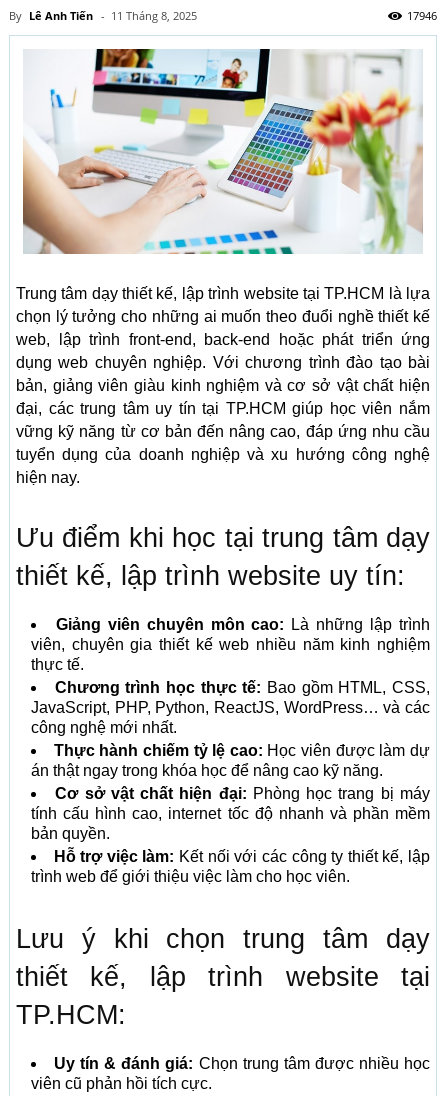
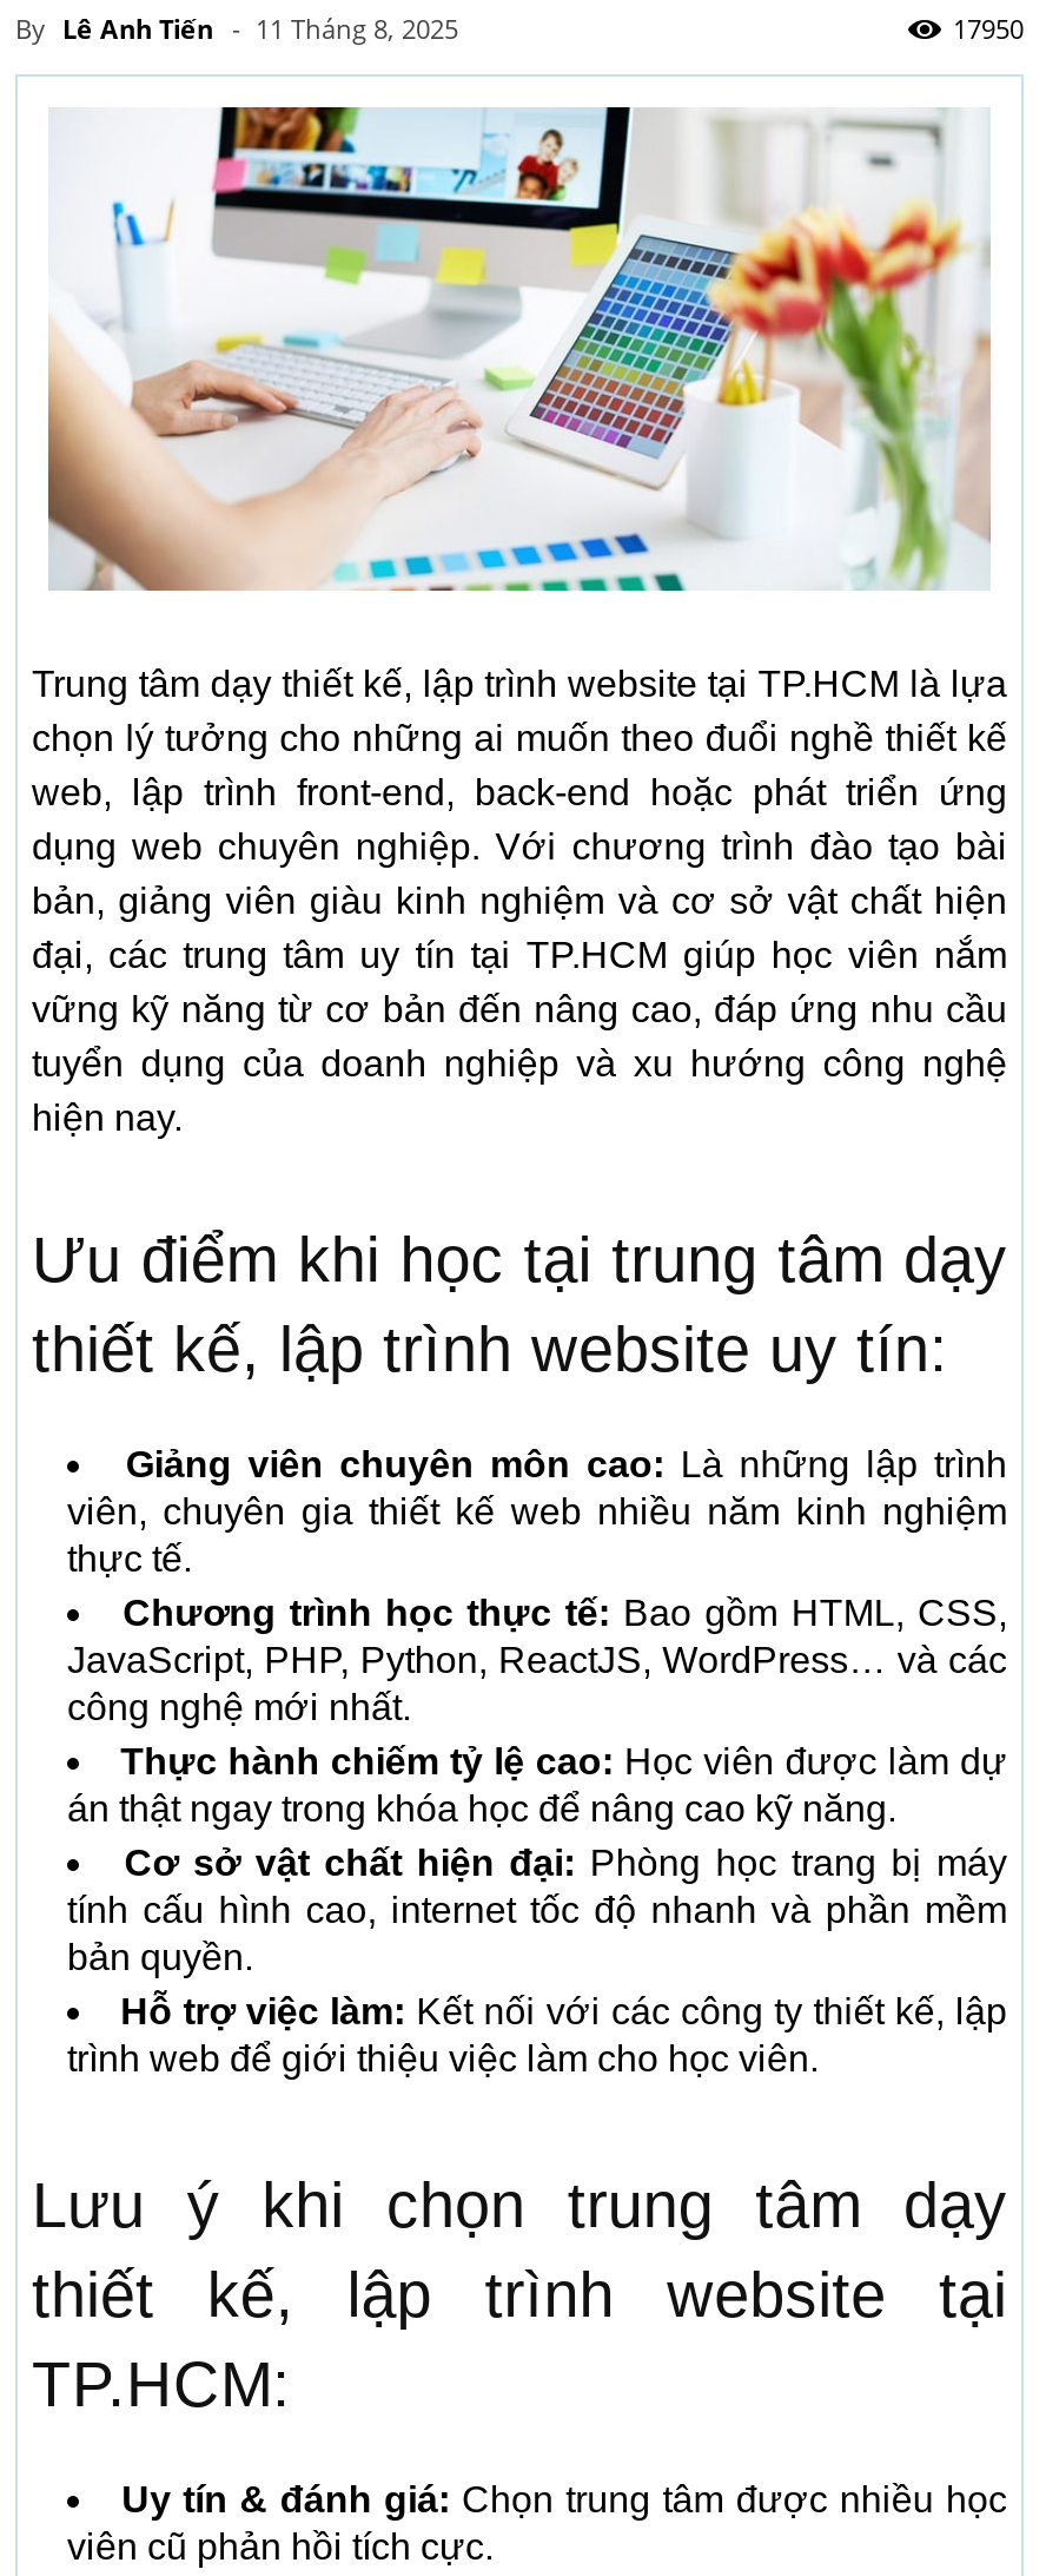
[407,8,437,23] 17946 -> [953,11,1024,46] 17950

